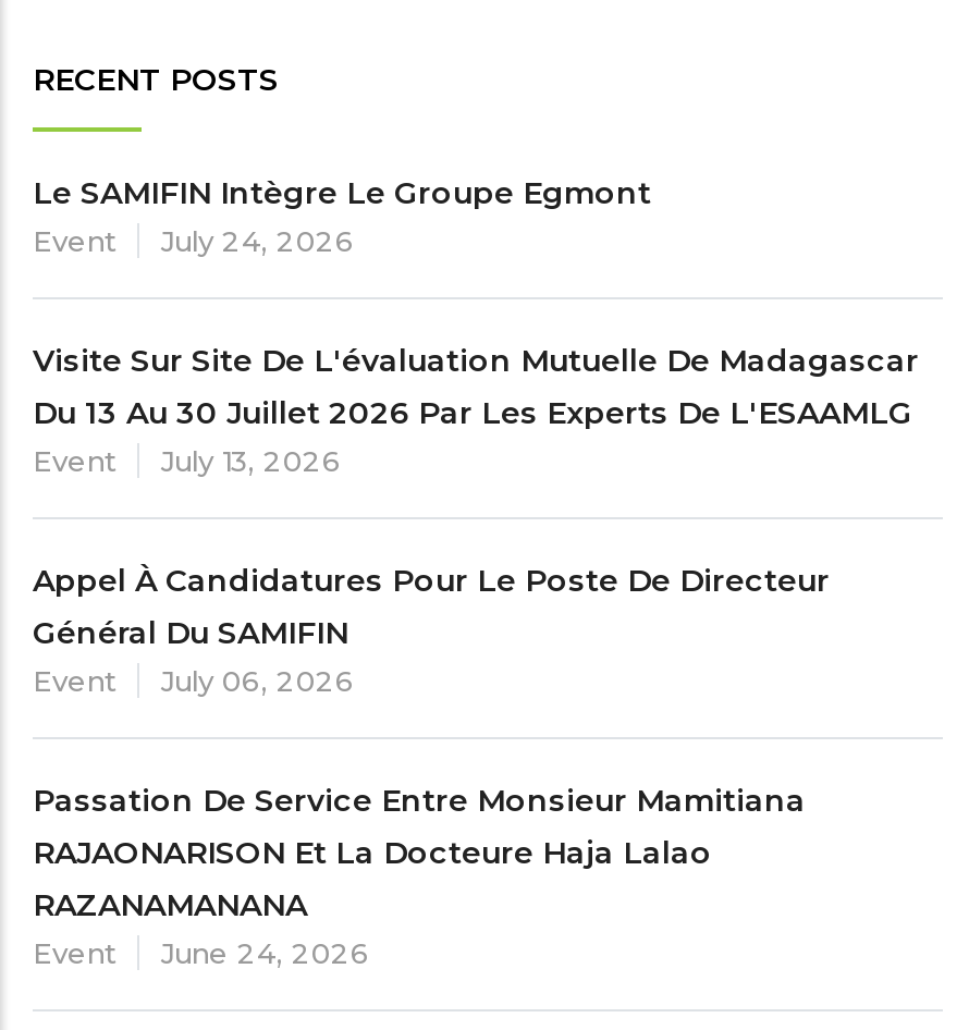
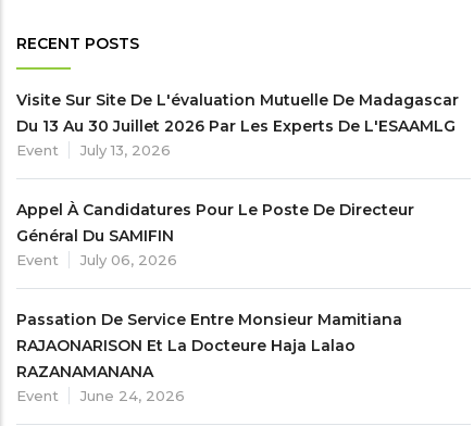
[33,174,651,259] Le SAMIFIN Intègre Le Groupe Egmont | Event | July 24, 2026 -> none

